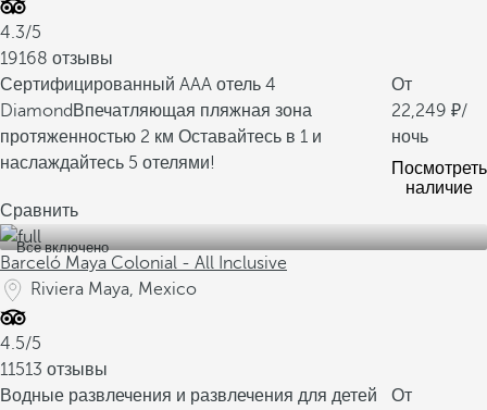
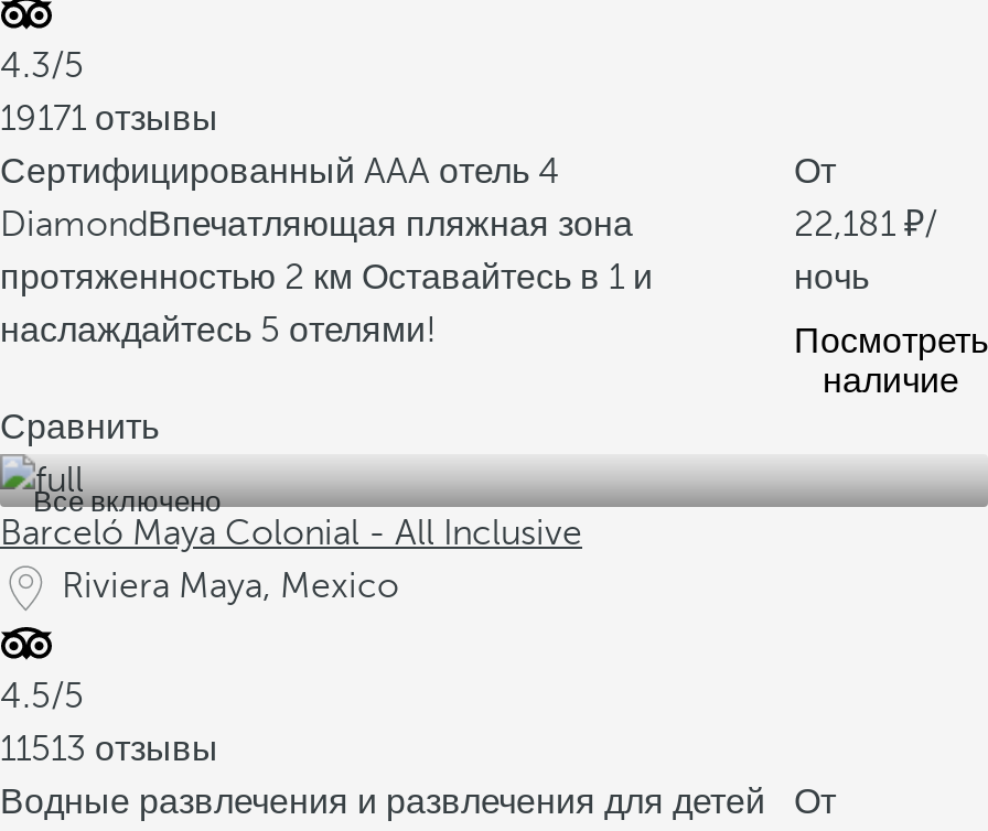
[0,49,113,69] 19168 отзывы -> [0,99,218,139] 19171 отзывы
[391,101,447,121] 22,249 -> [794,205,895,245] 22,181

